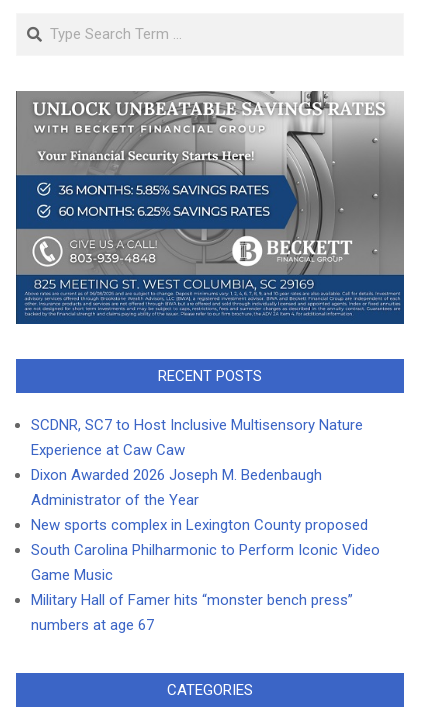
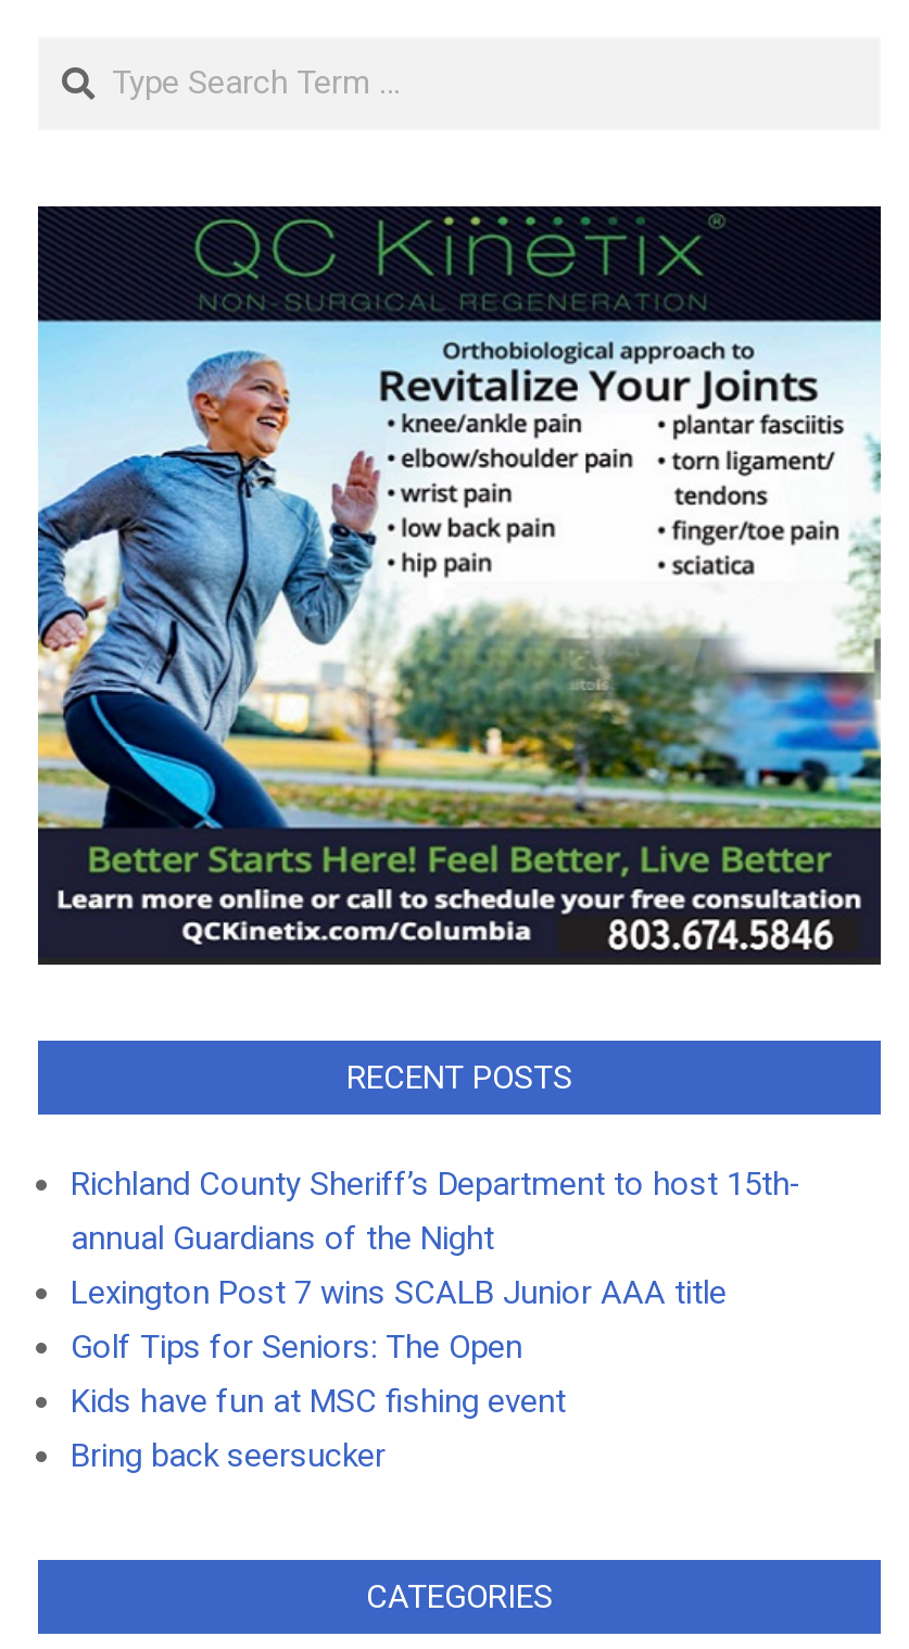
[15,91,405,324] [image] -> [36,205,883,966] [image]
moved [158,367,262,385] -> [346,1058,572,1098]: RECENT POSTS
[31,416,380,634] SCDNR, SC7 to Host Inclusive Multisensory Nature | Experience at Caw Caw | Dixon Awarded 2026 Joseph M. Bedenbaugh | Administrator of the Year | New sports complex in Lexington County proposed | South Carolina Philharmonic to Perform Iconic Video | Game Music | Military Hall of Famer hits “monster bench press” | numbers at age 67 -> [71,1165,803,1476] Richland County Sheriff’s Department to host 15th- | annual Guardians of the Night | Lexington Post 7 wins SCALB Junior AAA title | Golf Tips for Seniors: The Open | Kids have fun at MSC fishing event | Bring back seersucker

